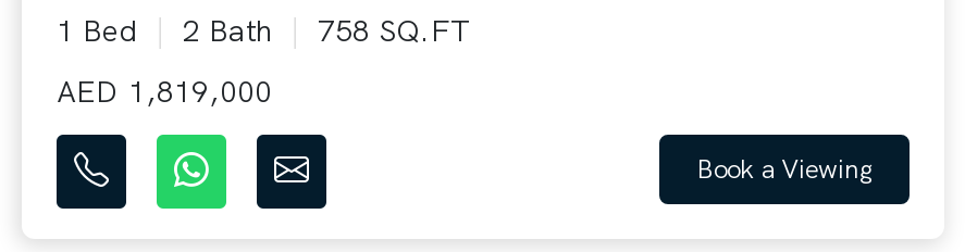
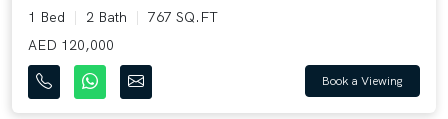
[57,11,470,50] 1 Bed 2 Bath 758 SQ.FT -> [28,8,218,26] 1 Bed 2 Bath 767 SQ.FT
[57,71,272,111] AED 1,819,000 -> [28,36,114,54] AED 120,000

